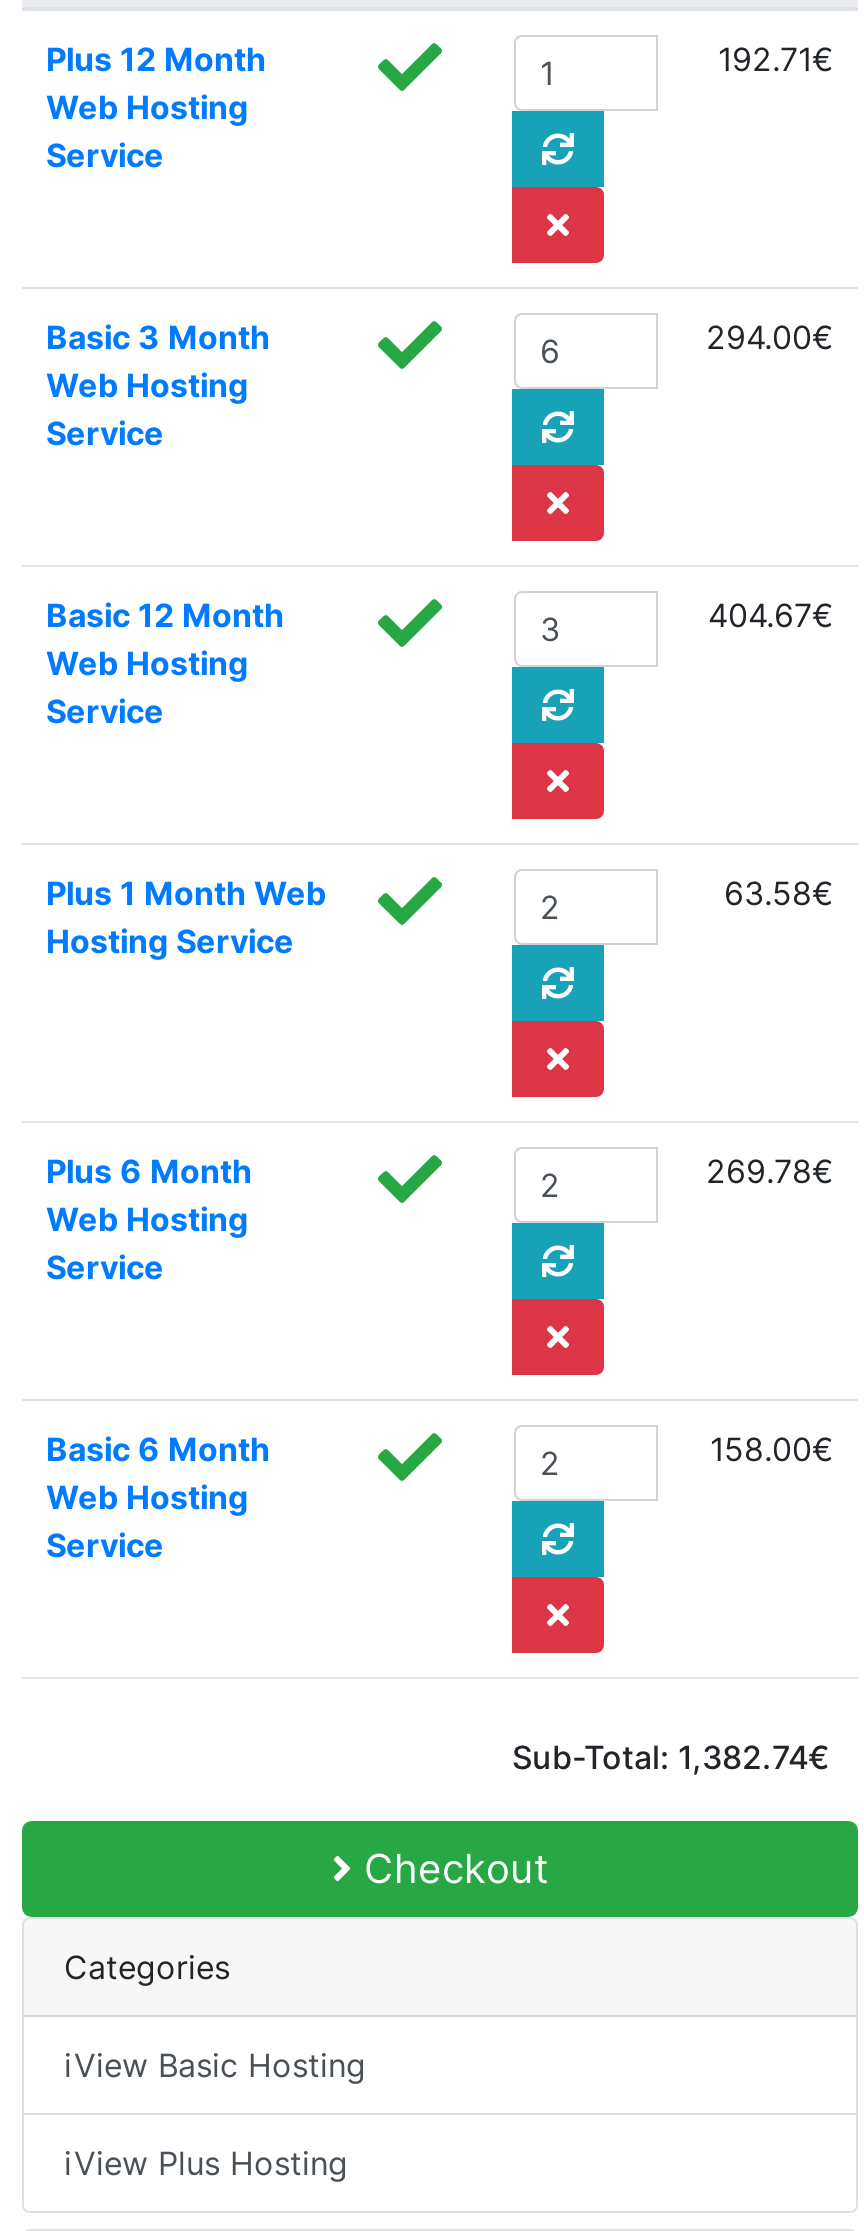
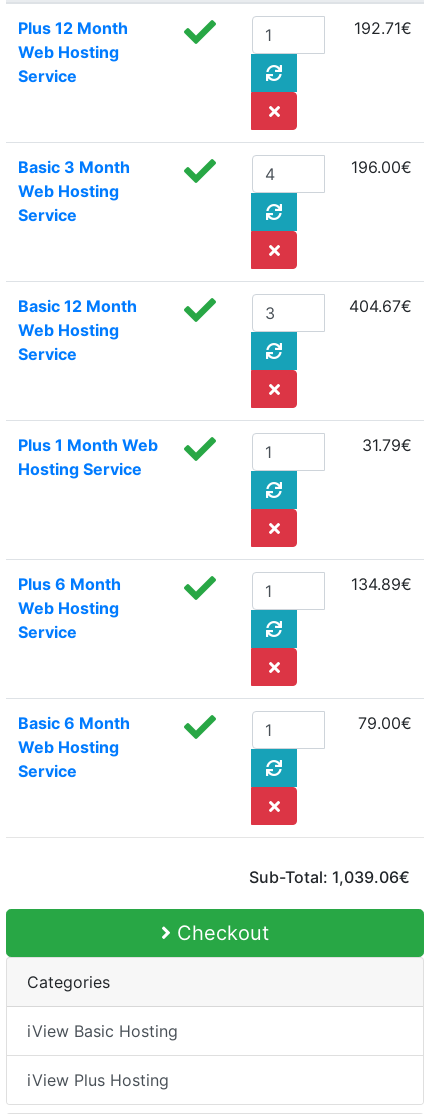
[706,316,834,356] 294.00€ -> [351,157,412,177] 196.00€
[724,872,834,912] 63.58€ -> [362,435,412,455] 31.79€
[706,1150,834,1190] 269.78€ -> [351,574,412,594] 134.89€
[710,1428,834,1468] 158.00€ -> [358,713,412,733] 79.00€
[512,1736,830,1776] Sub-Total: 1,382.74€ -> [249,867,410,887] Sub-Total: 1,039.06€

